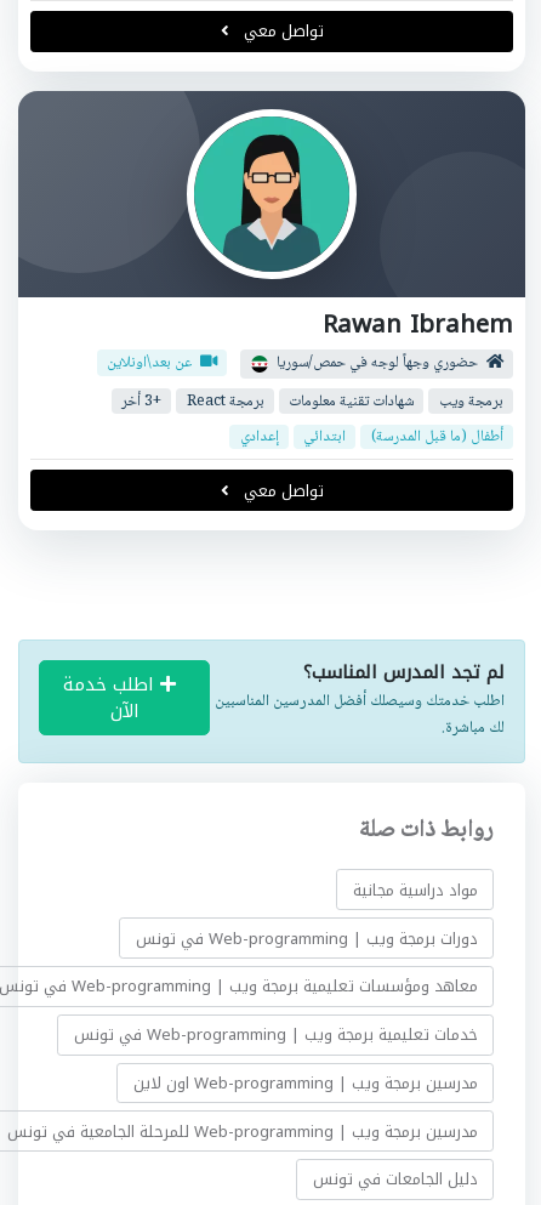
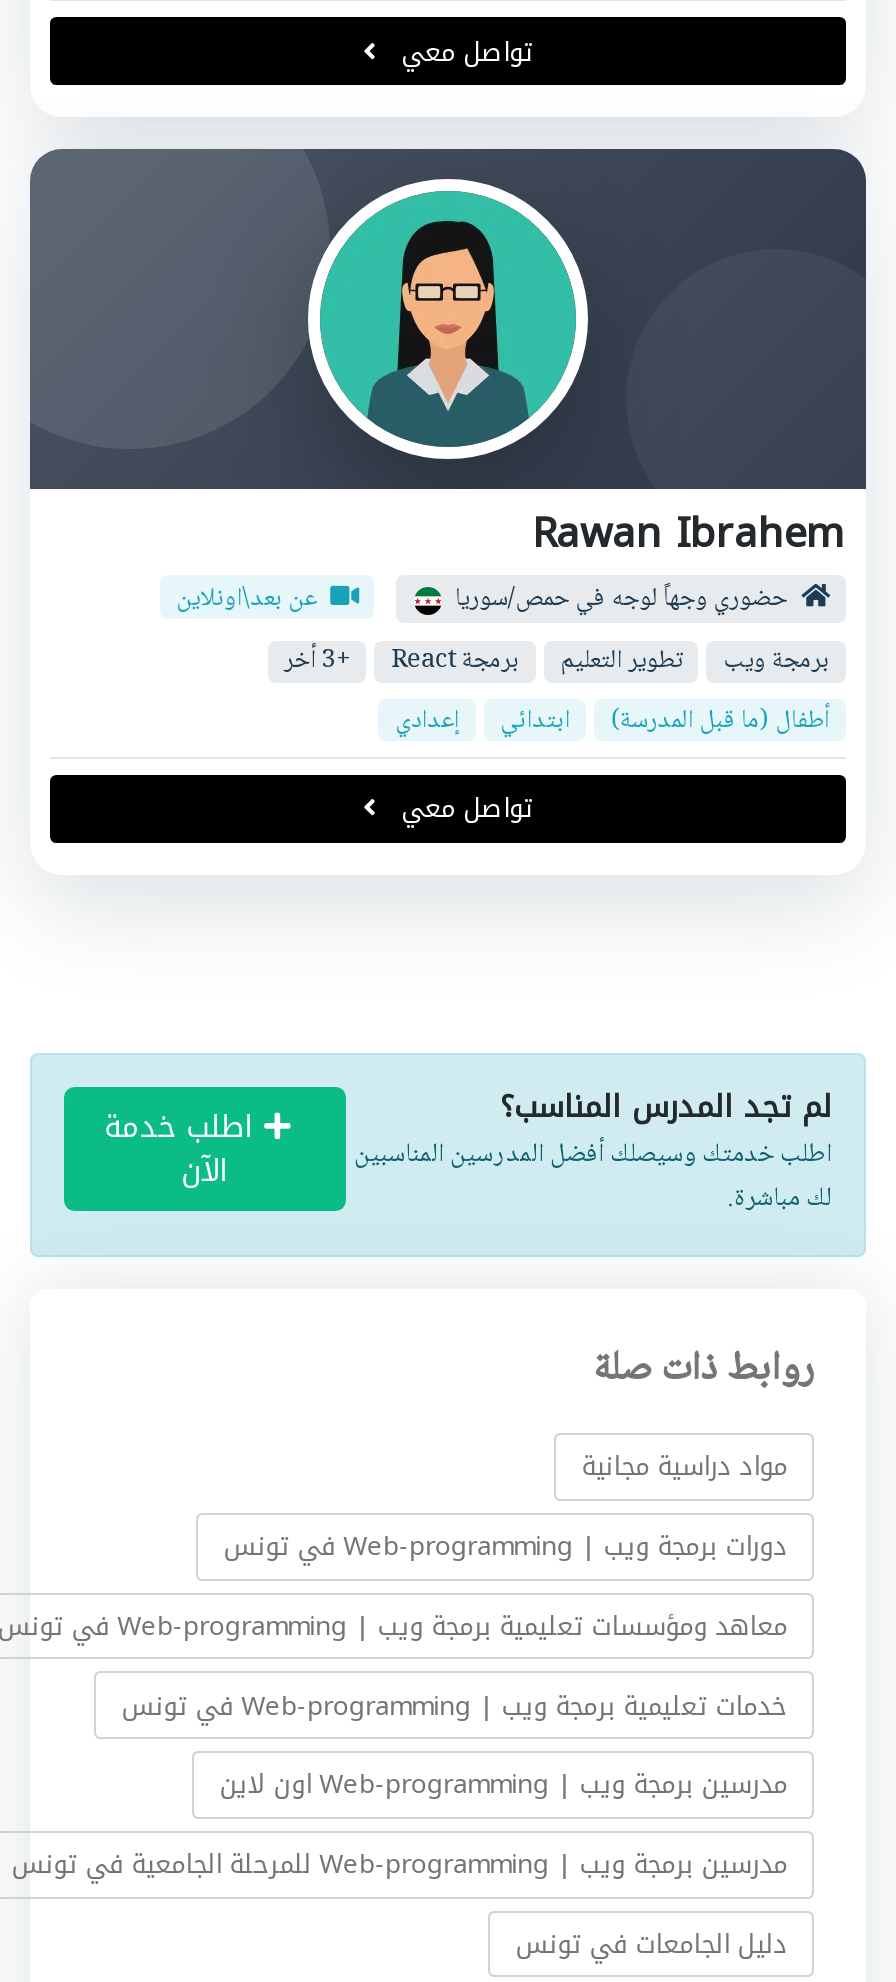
[289,388,414,414] شهادات تقنية معلومات -> [560,639,682,683] تطوير التعليم

